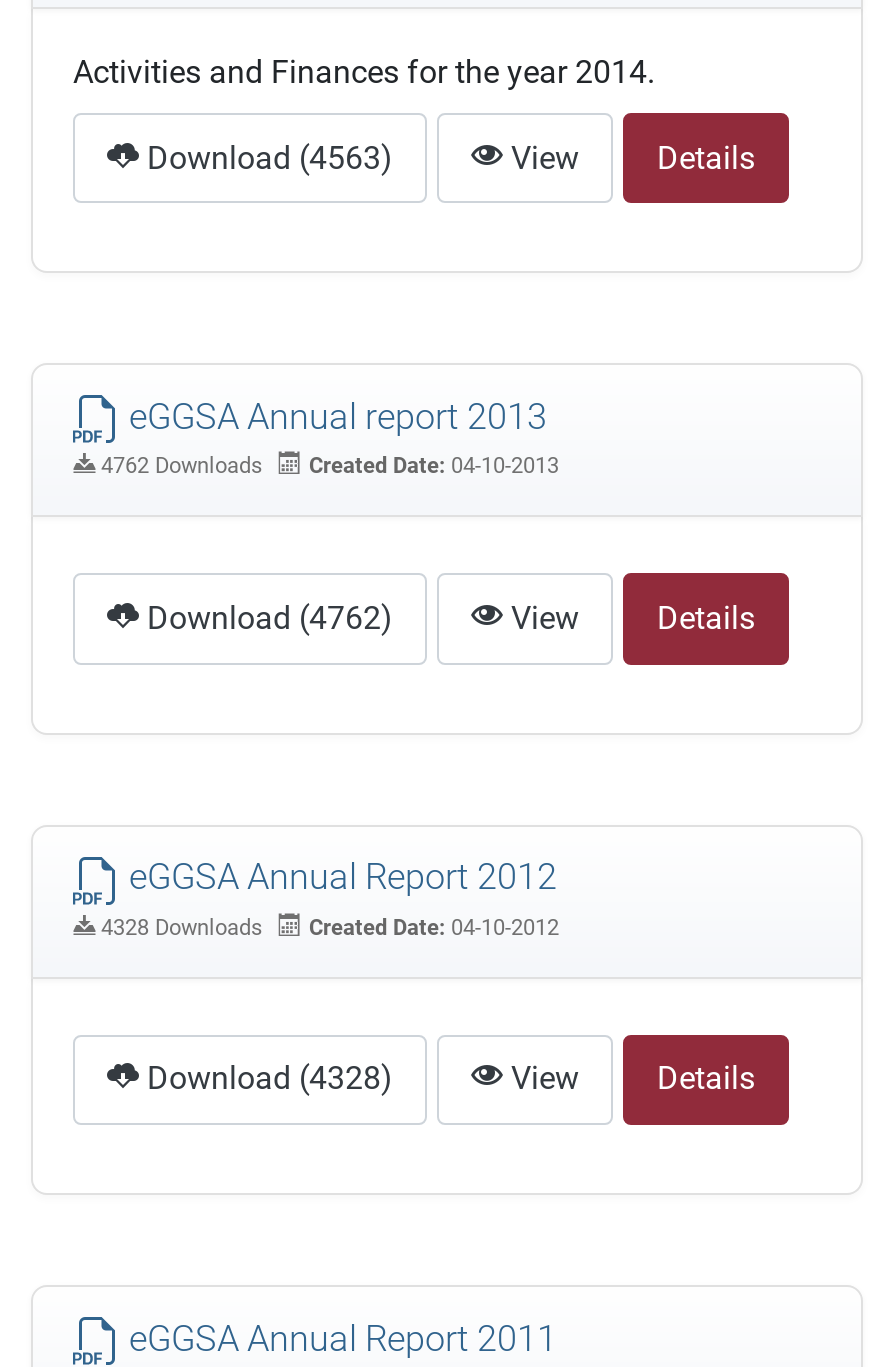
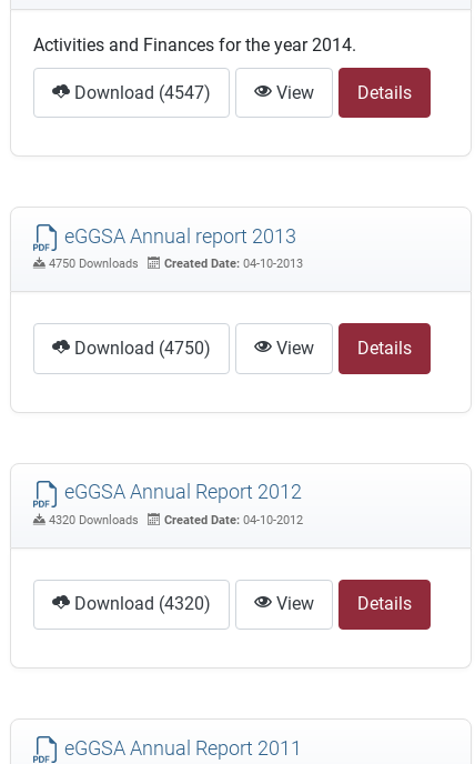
[139,139,393,177] Download (4563) -> [70,82,211,103] Download (4547)
[95,454,559,480] 4762 Downloads Created Date: 04-10-2013 -> [46,257,303,272] 4750 Downloads Created Date: 04-10-2013
[139,599,393,637] Download (4762) -> [70,338,211,359] Download (4750)
[95,914,559,940] 4328 Downloads Created Date: 04-10-2012 -> [46,513,303,527] 4320 Downloads Created Date: 04-10-2012
[139,1059,393,1097] Download (4328) -> [70,593,211,614] Download (4320)

